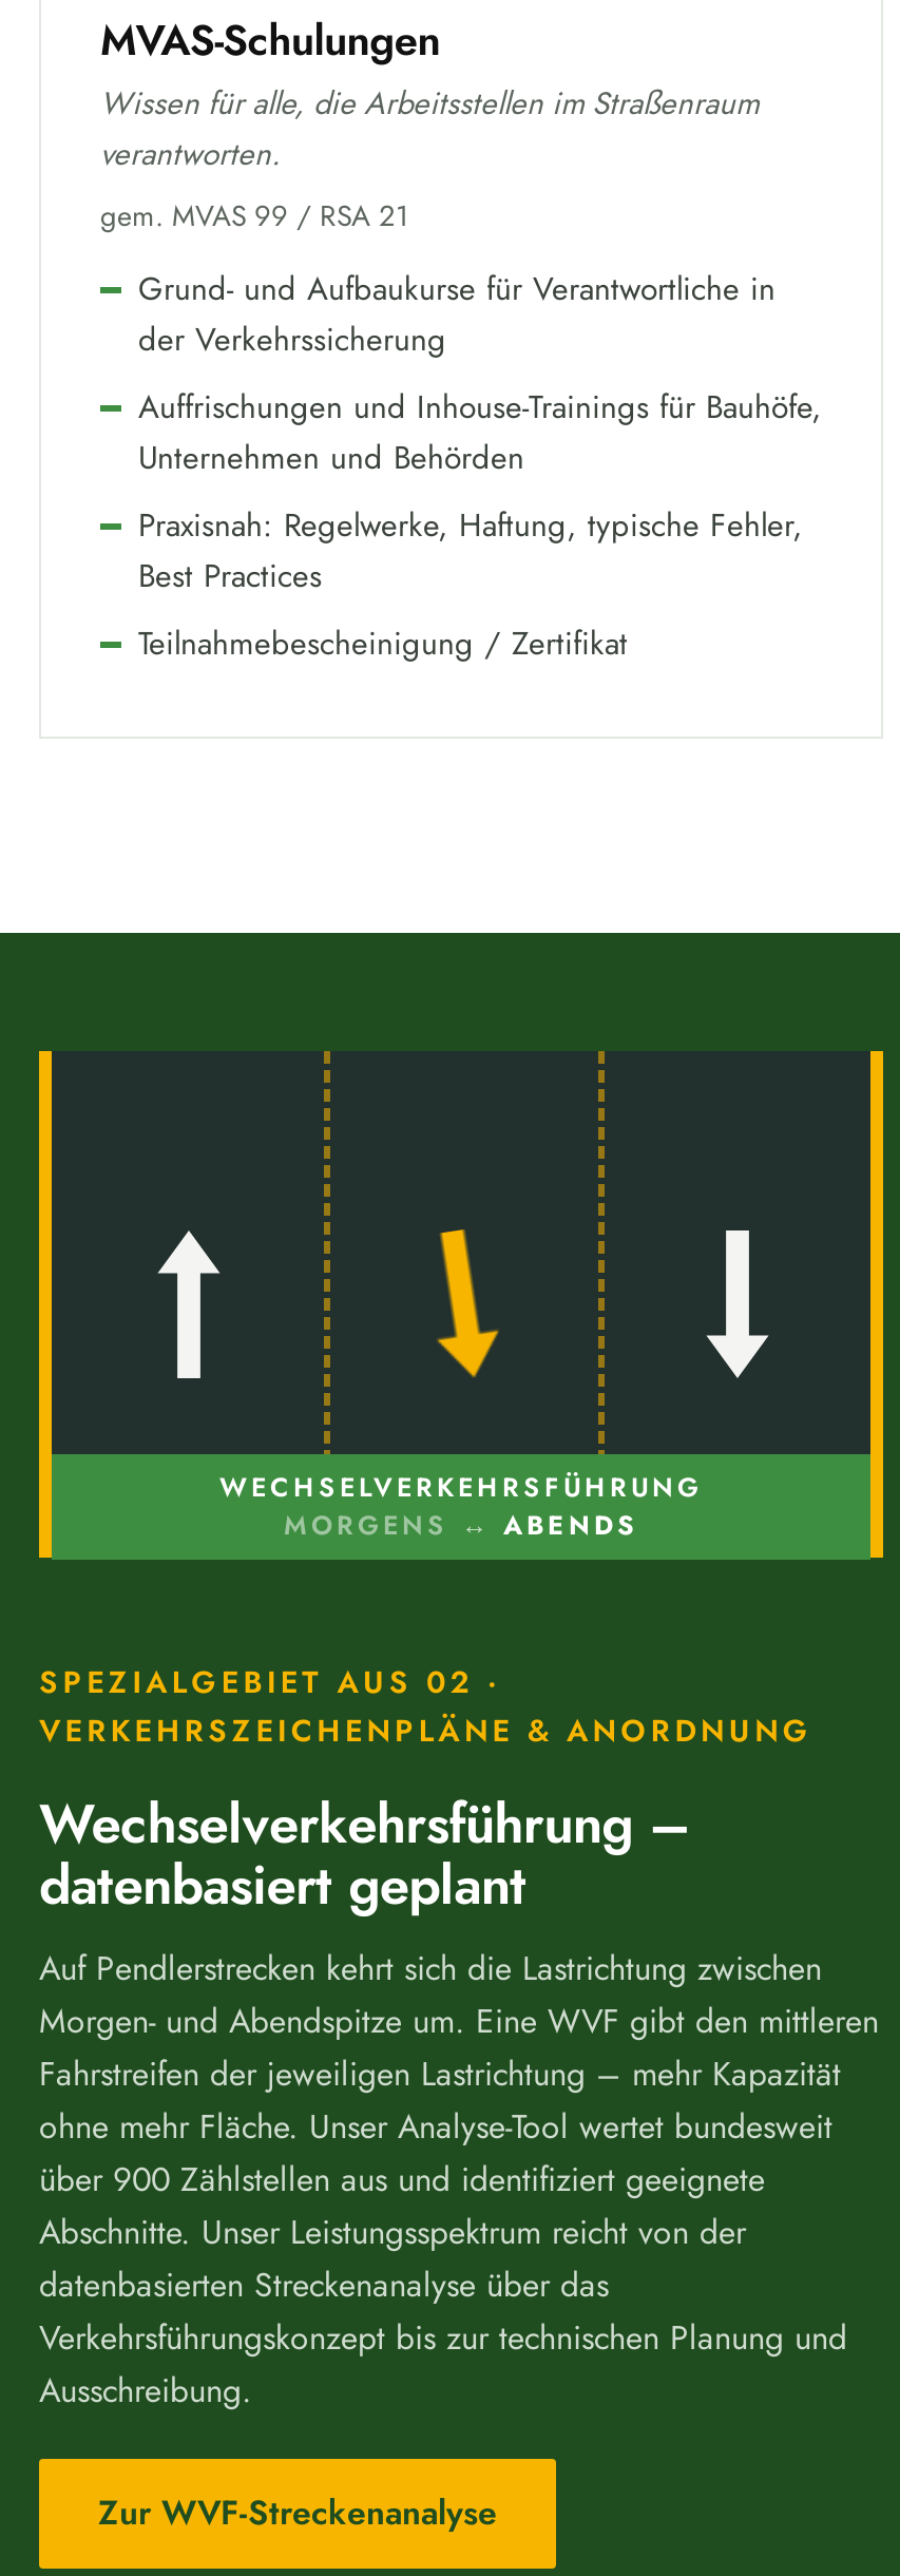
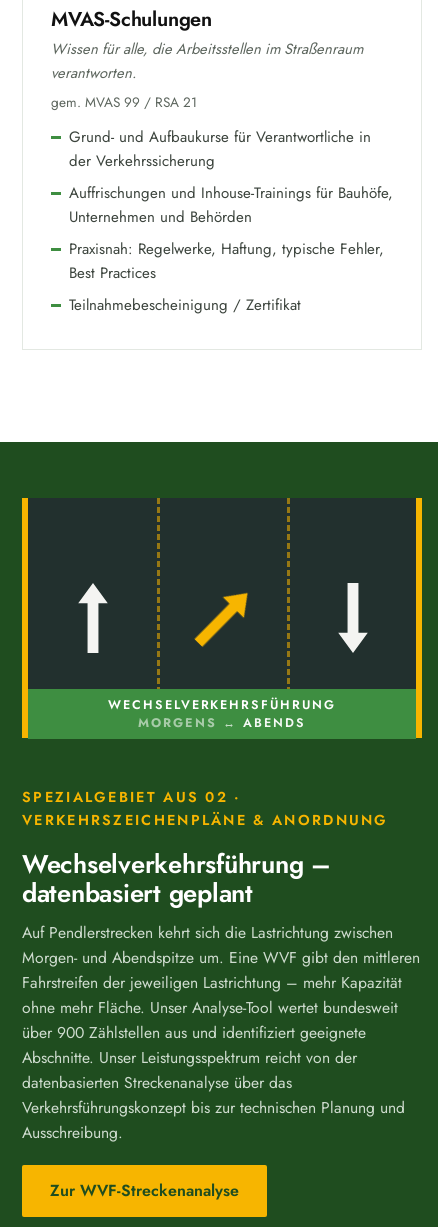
[406,1228,514,1378] [image] -> [194,583,248,651] [image]

